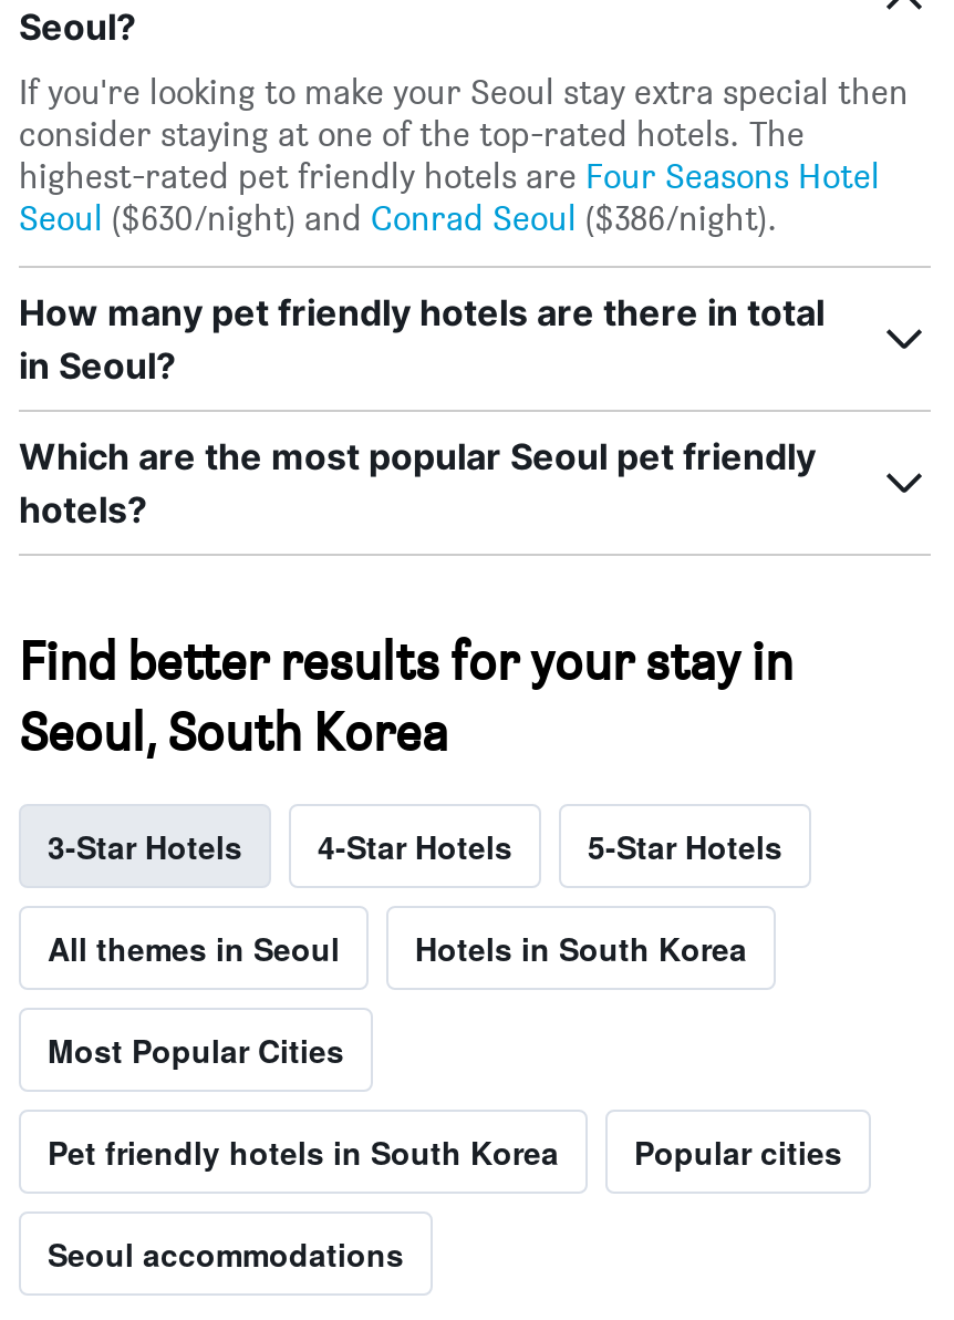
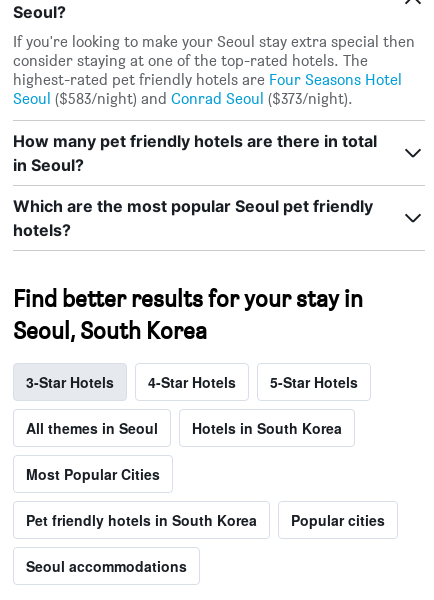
[19,198,778,240] Seoul ($630/night) and Conrad Seoul ($386/night). -> [13,89,353,108] Seoul ($583/night) and Conrad Seoul ($373/night).

